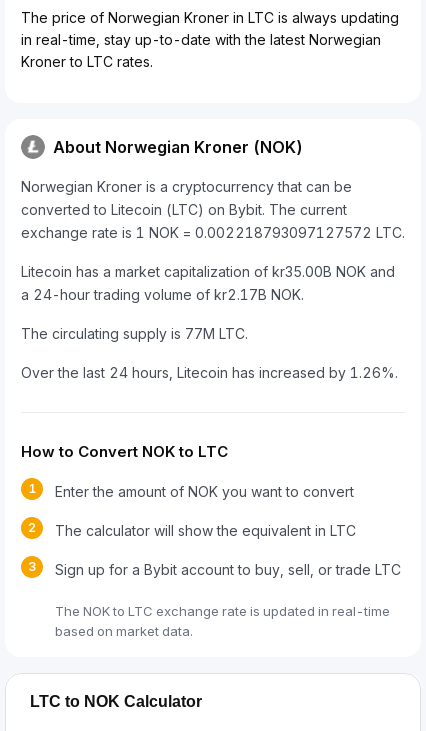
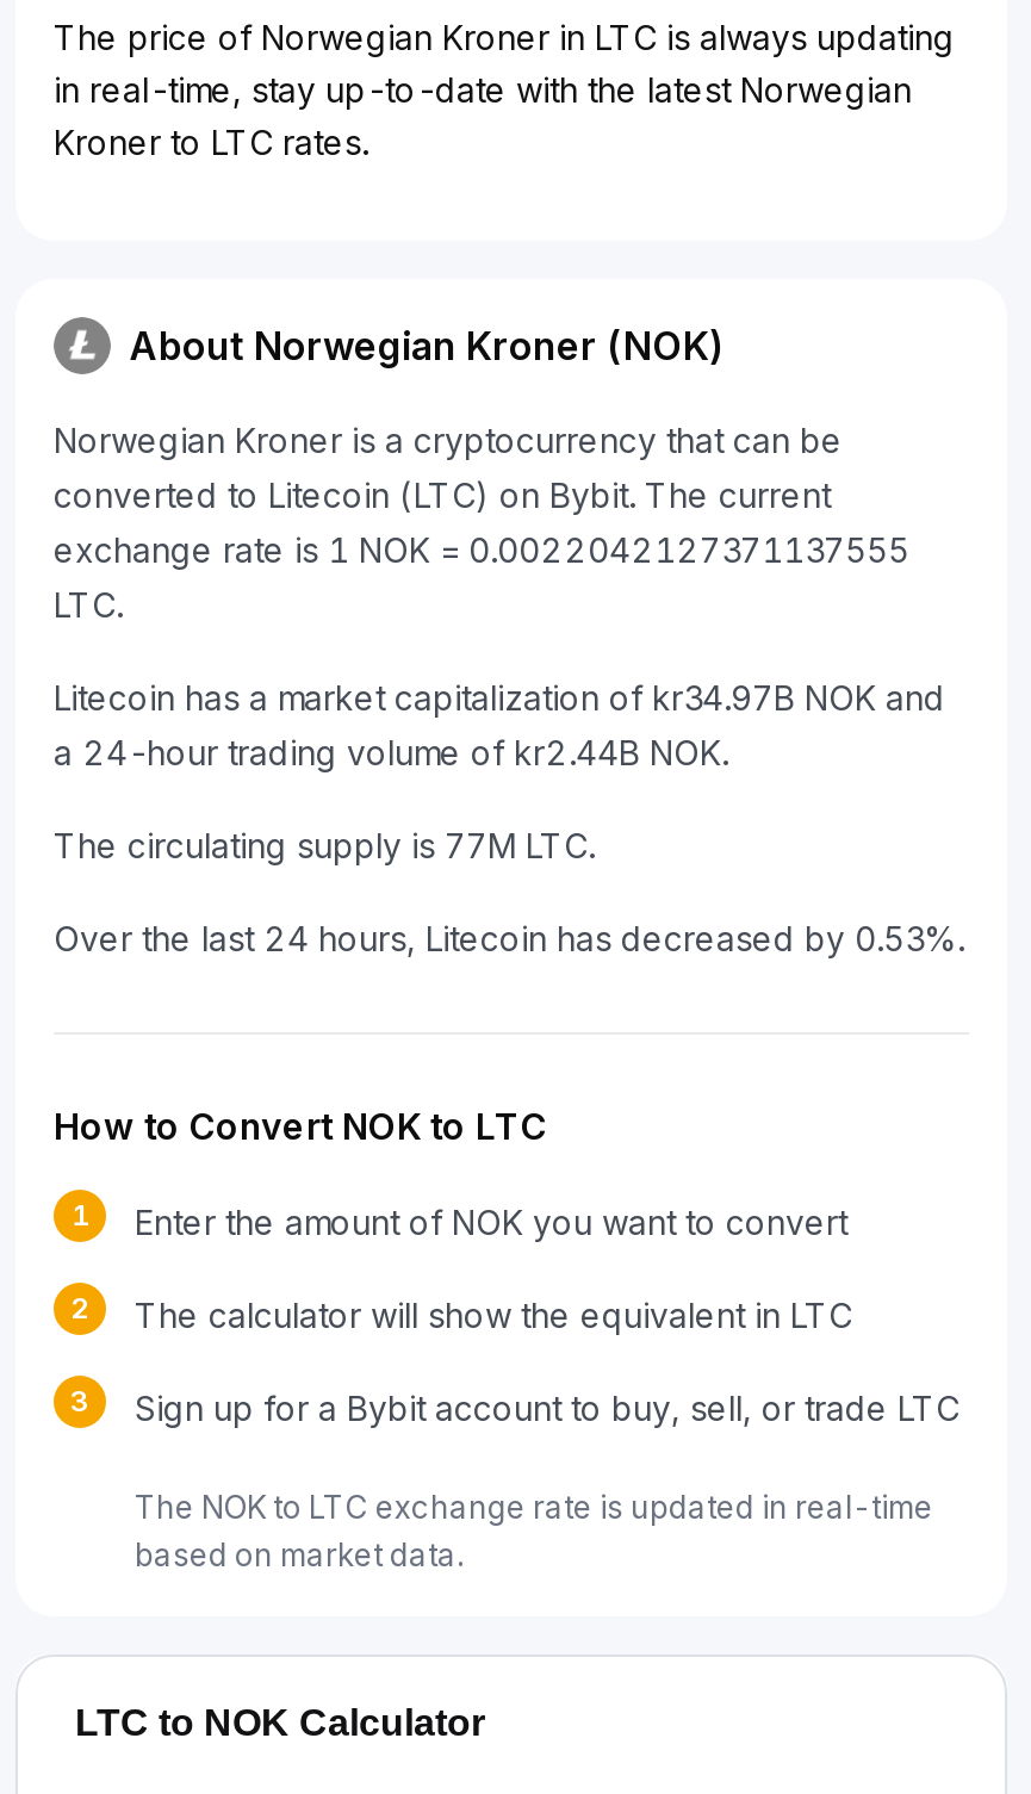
[21,224,405,241] exchange rate is 1 NOK = 0.002218793097127572 LTC. -> [54,529,909,625] exchange rate is 1 NOK = 0.0022042127371137555 | LTC.
[21,263,395,303] Litecoin has a market capitalization of kr35.00B NOK and | a 24-hour trading volume of kr2.17B NOK. -> [54,677,945,772] Litecoin has a market capitalization of kr34.97B NOK and | a 24-hour trading volume of kr2.44B NOK.
[21,364,398,381] Over the last 24 hours, Litecoin has increased by 1.26%. -> [54,918,964,958] Over the last 24 hours, Litecoin has decreased by 0.53%.

